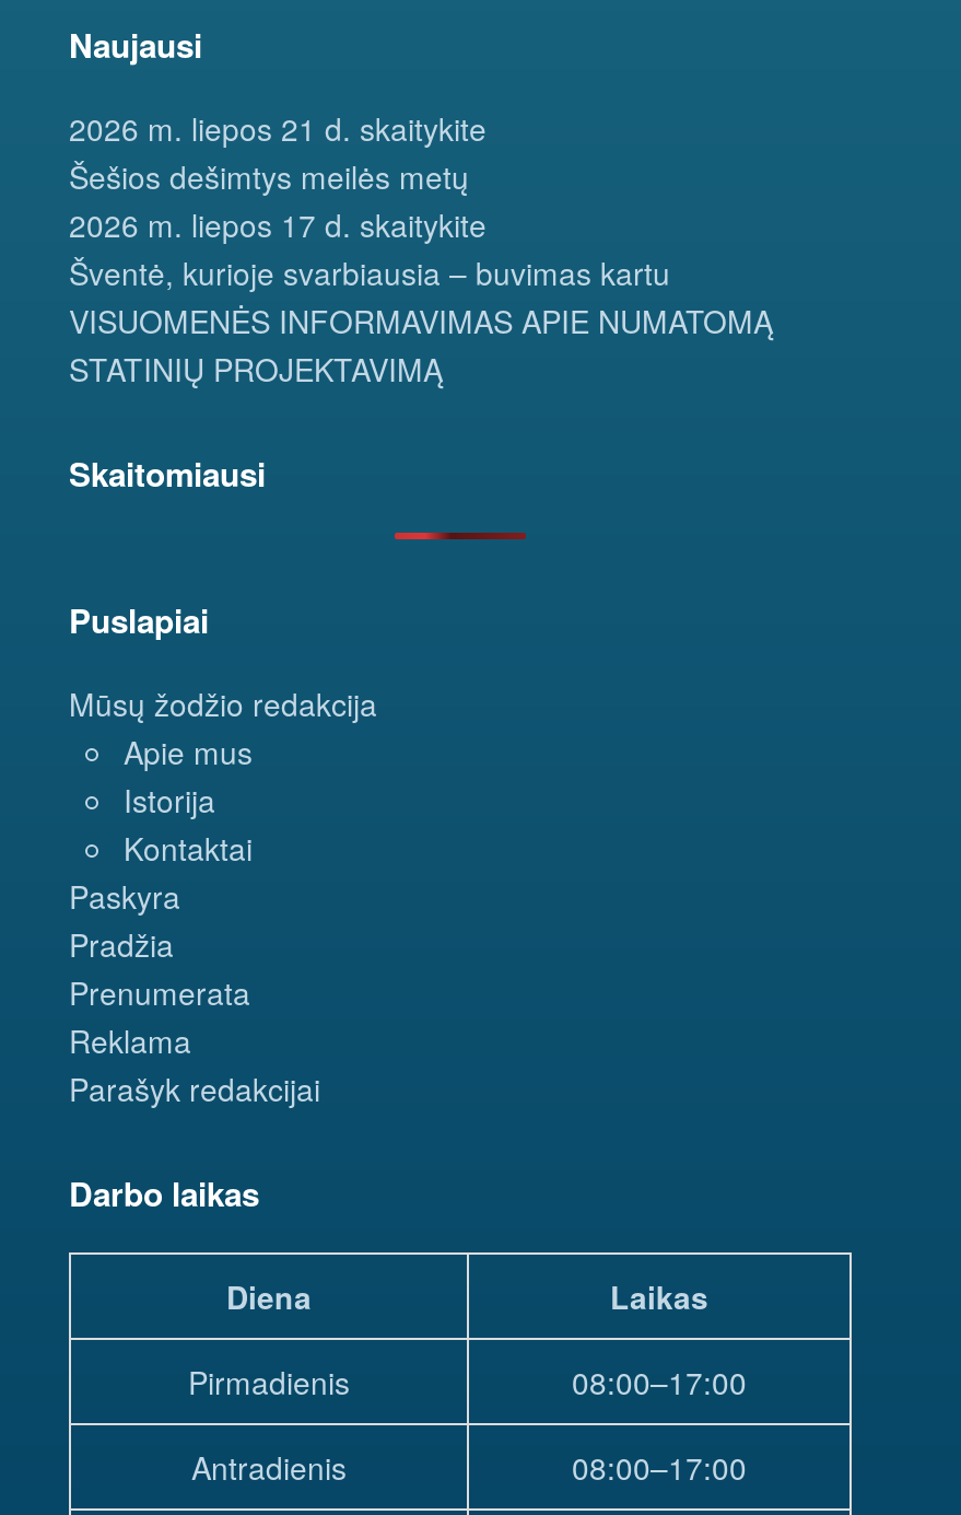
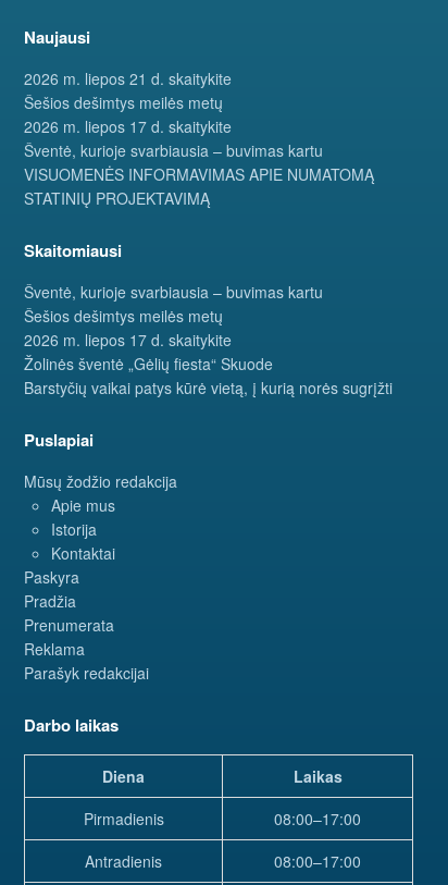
none -> [24,281,393,398] Šventė, kurioje svarbiausia – buvimas kartu | Šešios dešimtys meilės metų | 2026 m. liepos 17 d. skaitykite | Žolinės šventė „Gėlių fiesta“ Skuode | Barstyčių vaikai patys kūrė vietą, į kurią norės sugrįžti

